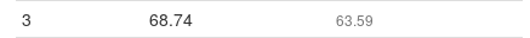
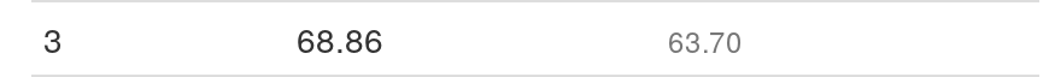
[149,7,193,31] 68.74 -> [297,14,383,63] 68.86
[336,9,374,30] 63.59 -> [668,19,743,60] 63.70

